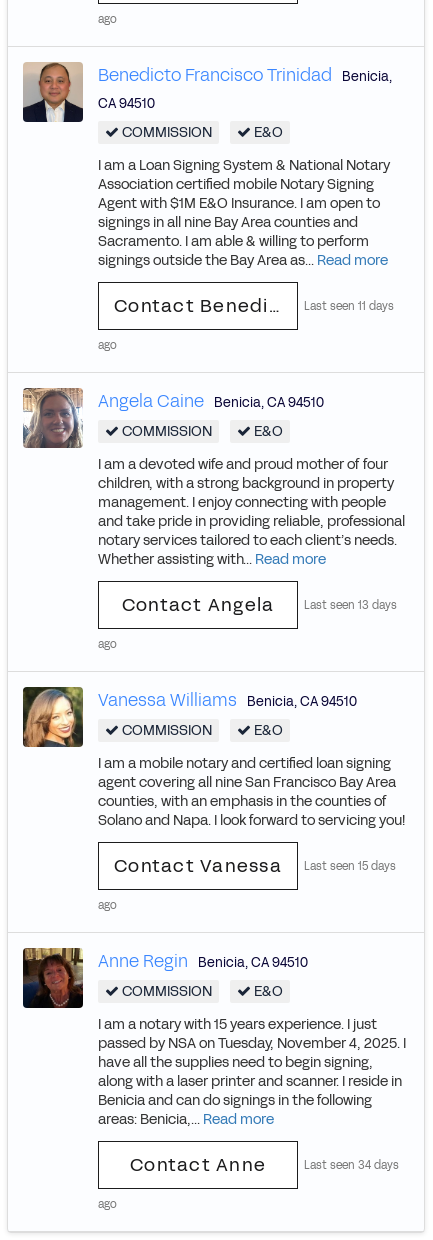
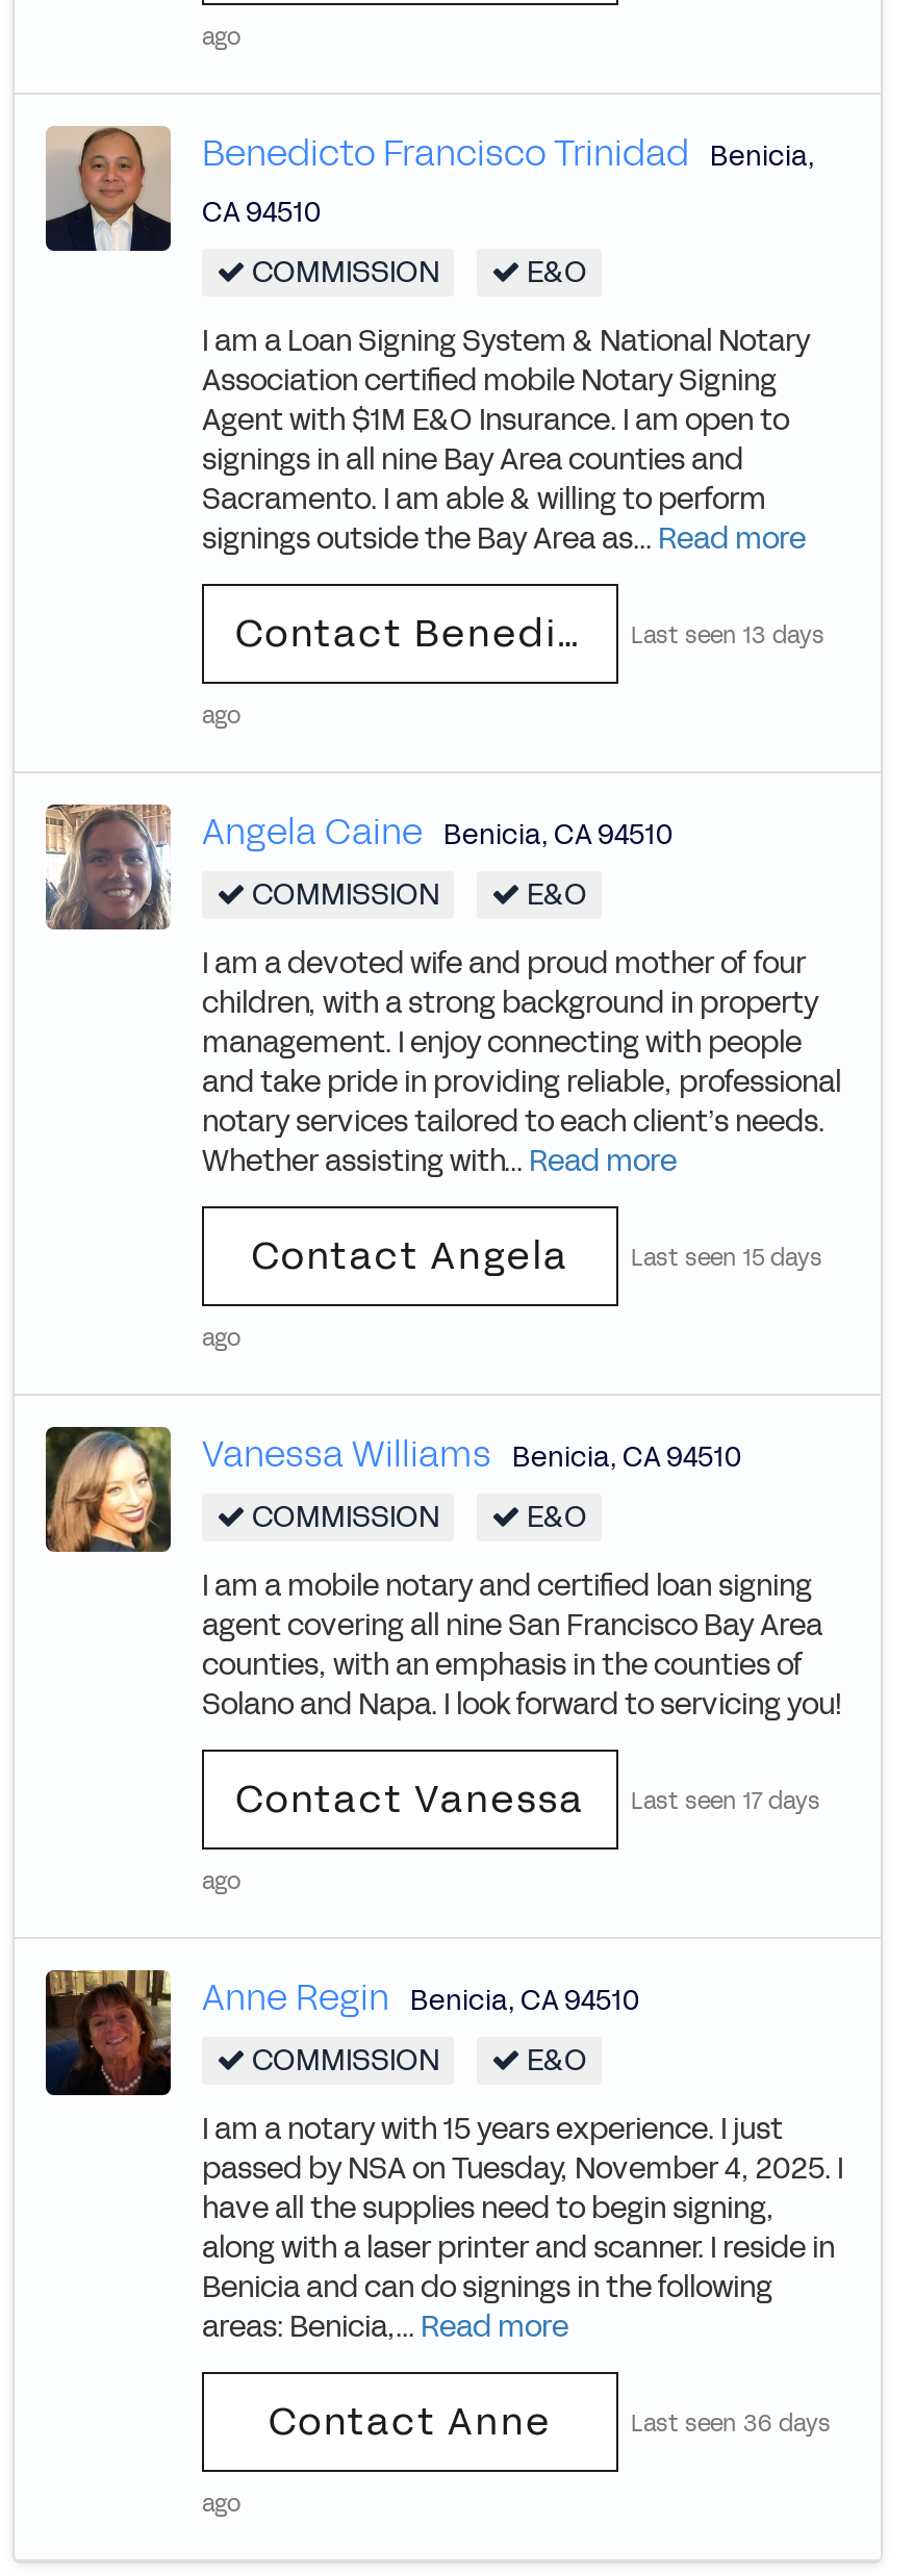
[304,299,394,314] Last seen 11 days -> none
moved [304,598,397,613] -> [631,620,824,651]: Last seen 13 days
moved [304,859,396,874] -> [631,1243,822,1274]: Last seen 15 days
none -> [631,1786,820,1817] Last seen 17 days
[304,1158,399,1173] Last seen 34 days -> [631,2408,831,2439] Last seen 36 days

